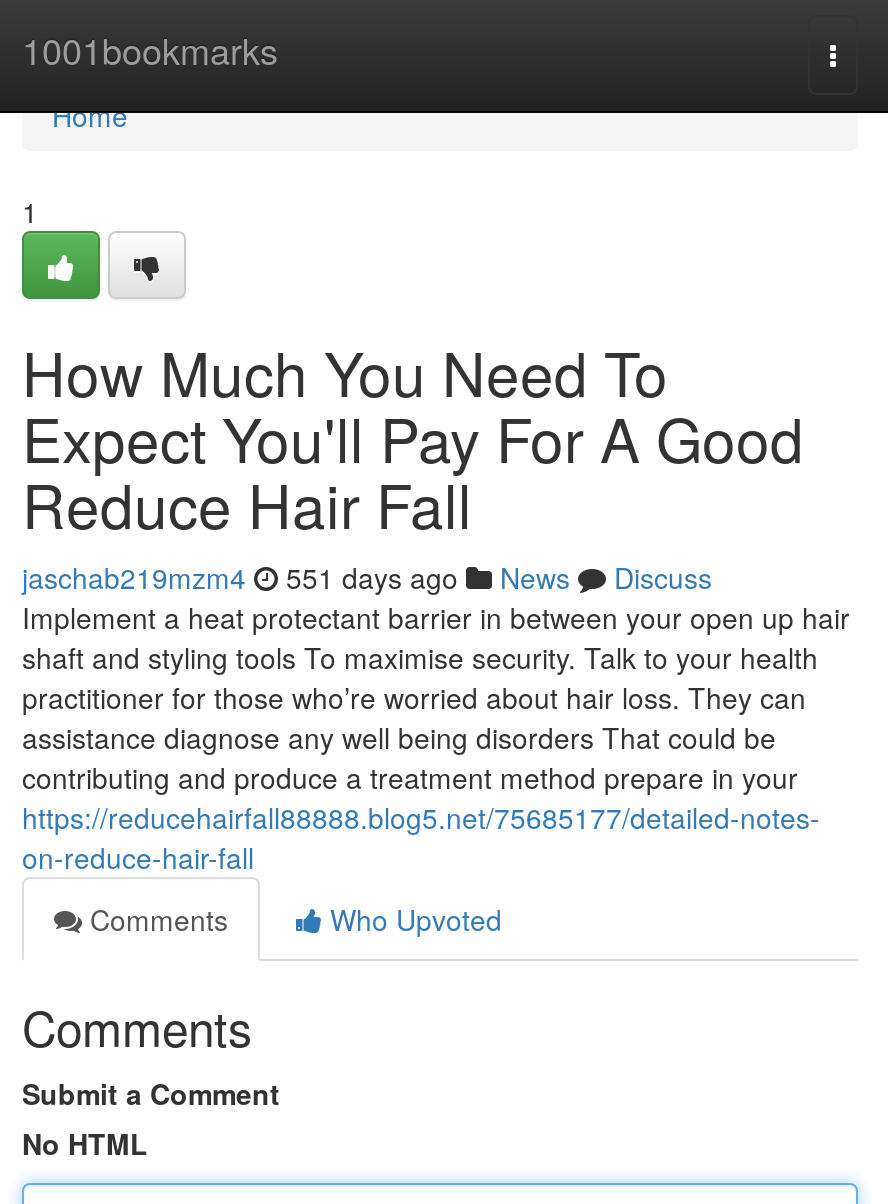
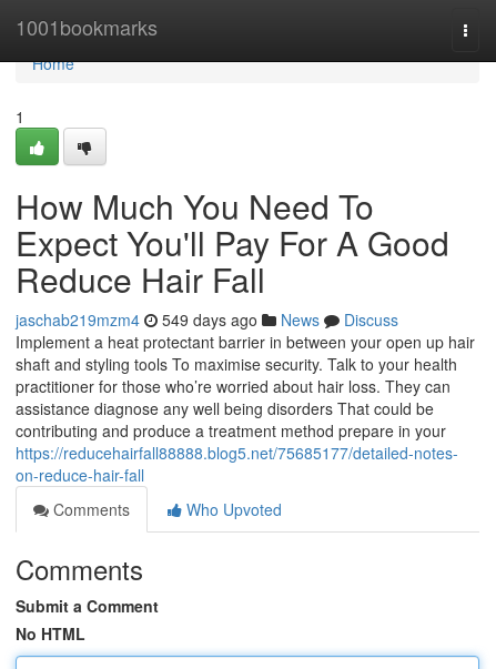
[22,557,712,597] jaschab219mzm4 551 days ago News Discuss -> [16,308,398,331] jaschab219mzm4 549 days ago News Discuss

